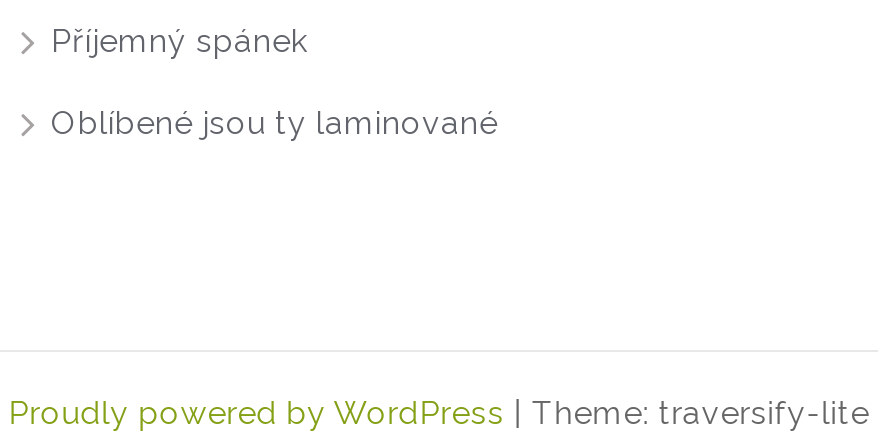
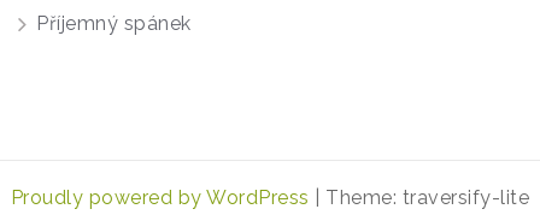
[51,104,498,142] Oblíbené jsou ty laminované -> none

